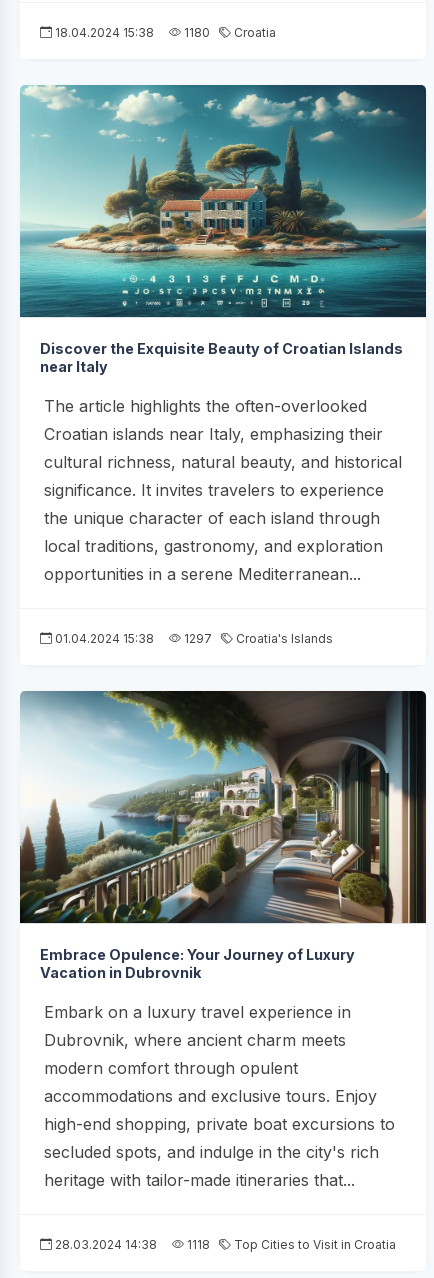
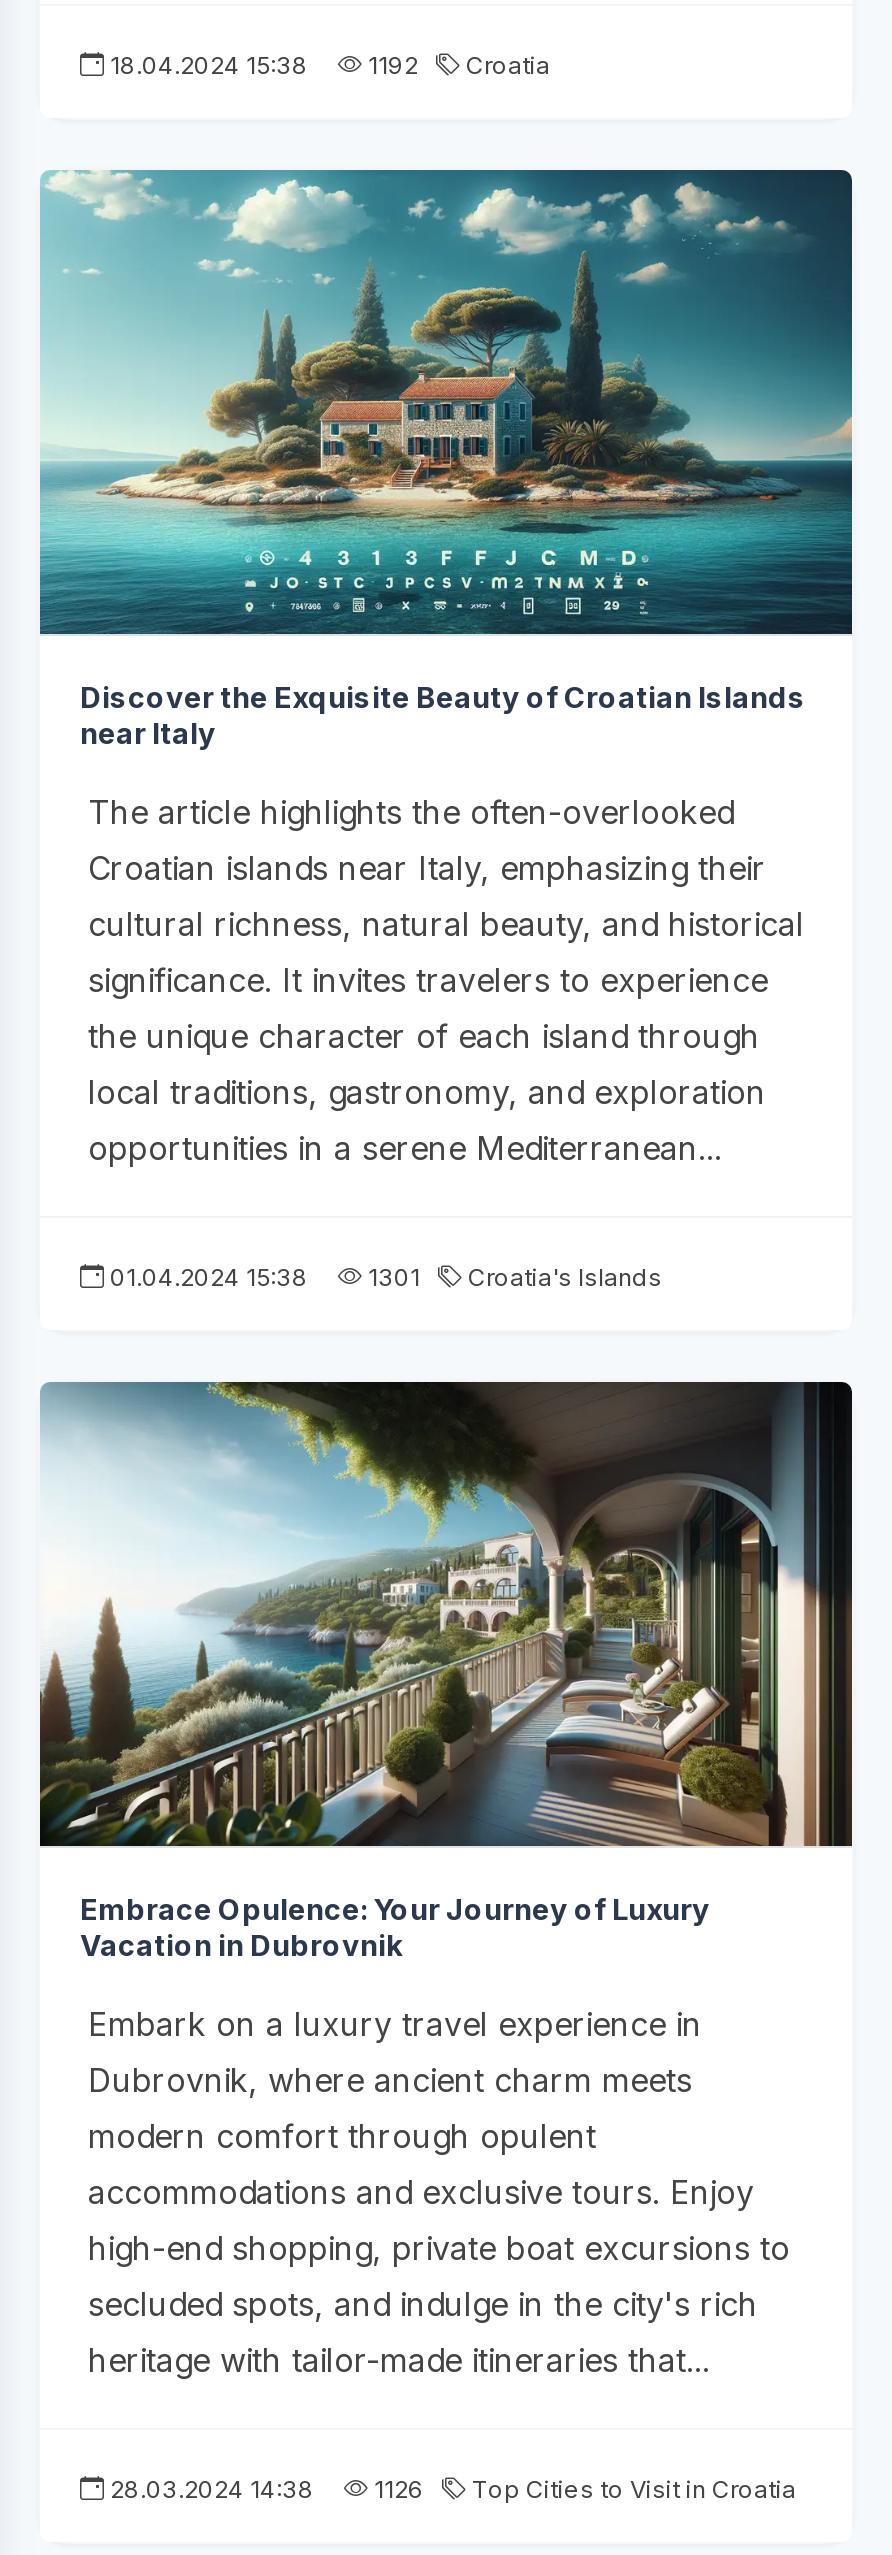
[52,25,276,40] 18.04.2024 15:38 1180 Croatia -> [104,50,550,80] 18.04.2024 15:38 1192 Croatia
[52,631,333,646] 01.04.2024 15:38 1297 Croatia's Islands -> [104,1261,662,1291] 01.04.2024 15:38 1301 Croatia's Islands
[52,1236,396,1251] 28.03.2024 14:38 1118 Top Cities to Visit in Croatia -> [104,2473,796,2503] 28.03.2024 14:38 1126 Top Cities to Visit in Croatia

